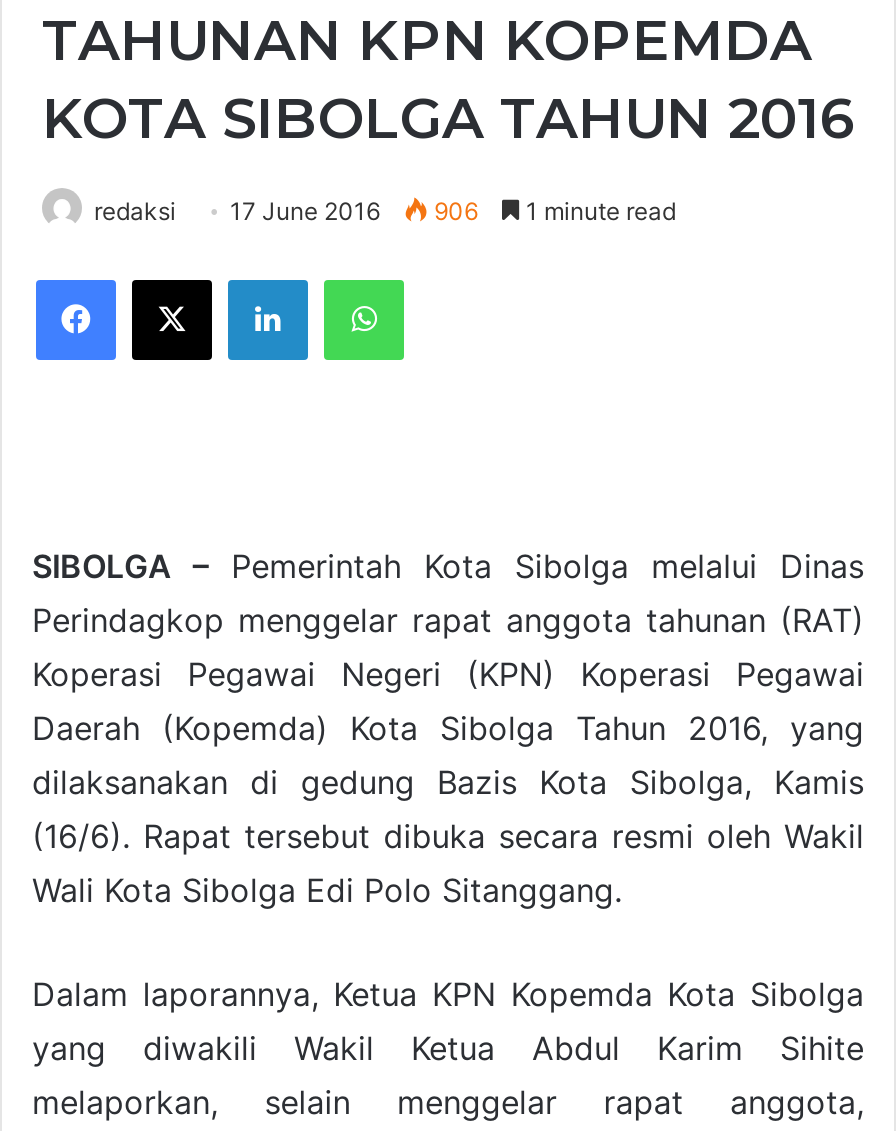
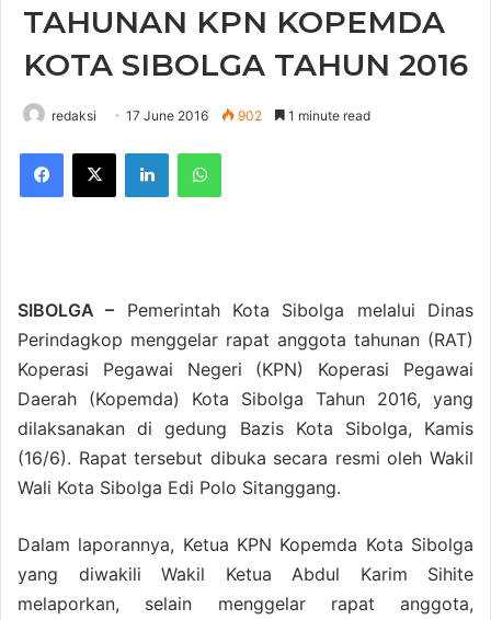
[94,195,676,225] redaksi 17 June 2016 906 1 minute read -> [52,107,370,123] redaksi 17 June 2016 902 1 minute read

